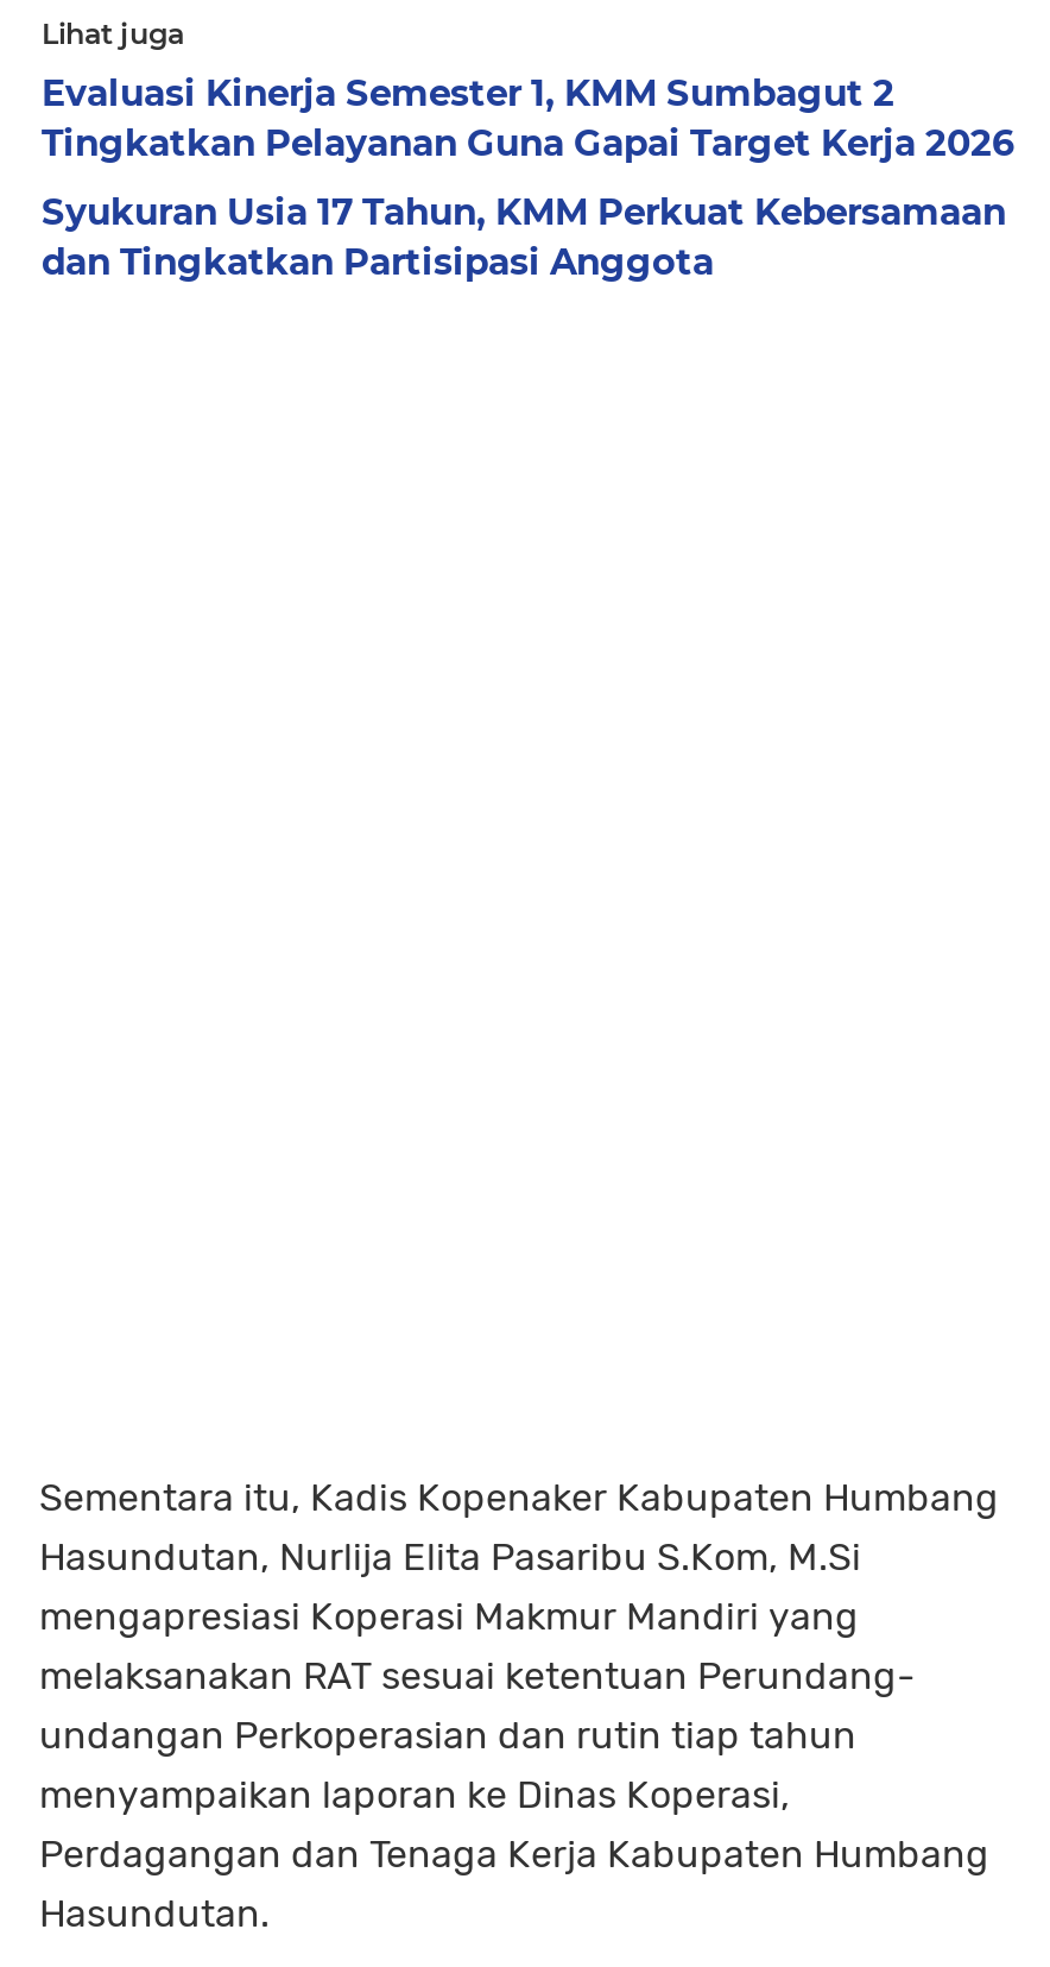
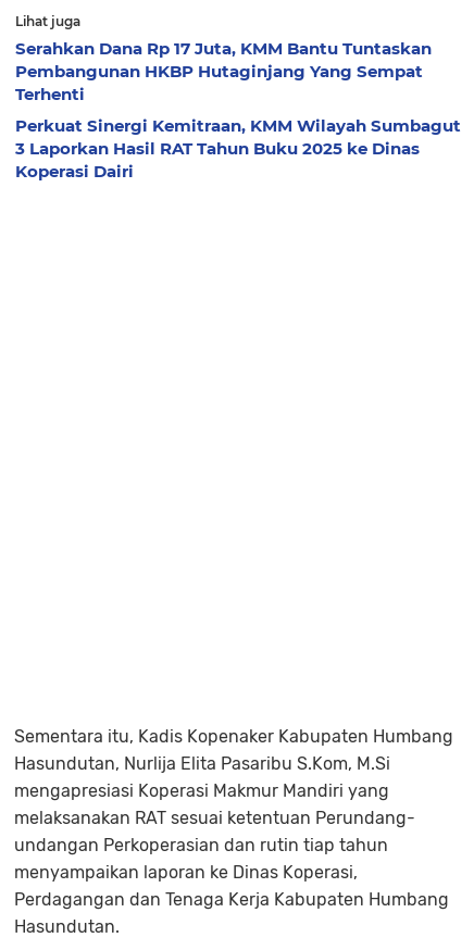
[42,70,1016,165] Evaluasi Kinerja Semester 1, KMM Sumbagut 2 | Tingkatkan Pelayanan Guna Gapai Target Kerja 2026 -> [15,38,432,104] Serahkan Dana Rp 17 Juta, KMM Bantu Tuntaskan | Pembangunan HKBP Hutaginjang Yang Sempat | Terhenti
[42,188,1006,284] Syukuran Usia 17 Tahun, KMM Perkuat Kebersamaan | dan Tingkatkan Partisipasi Anggota -> [15,115,461,181] Perkuat Sinergi Kemitraan, KMM Wilayah Sumbagut | 3 Laporkan Hasil RAT Tahun Buku 2025 ke Dinas | Koperasi Dairi

